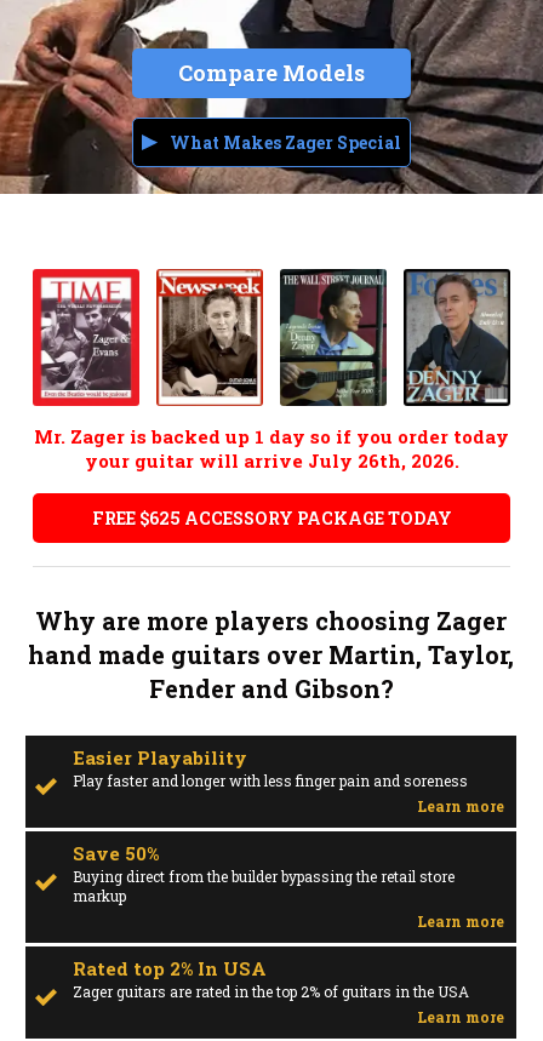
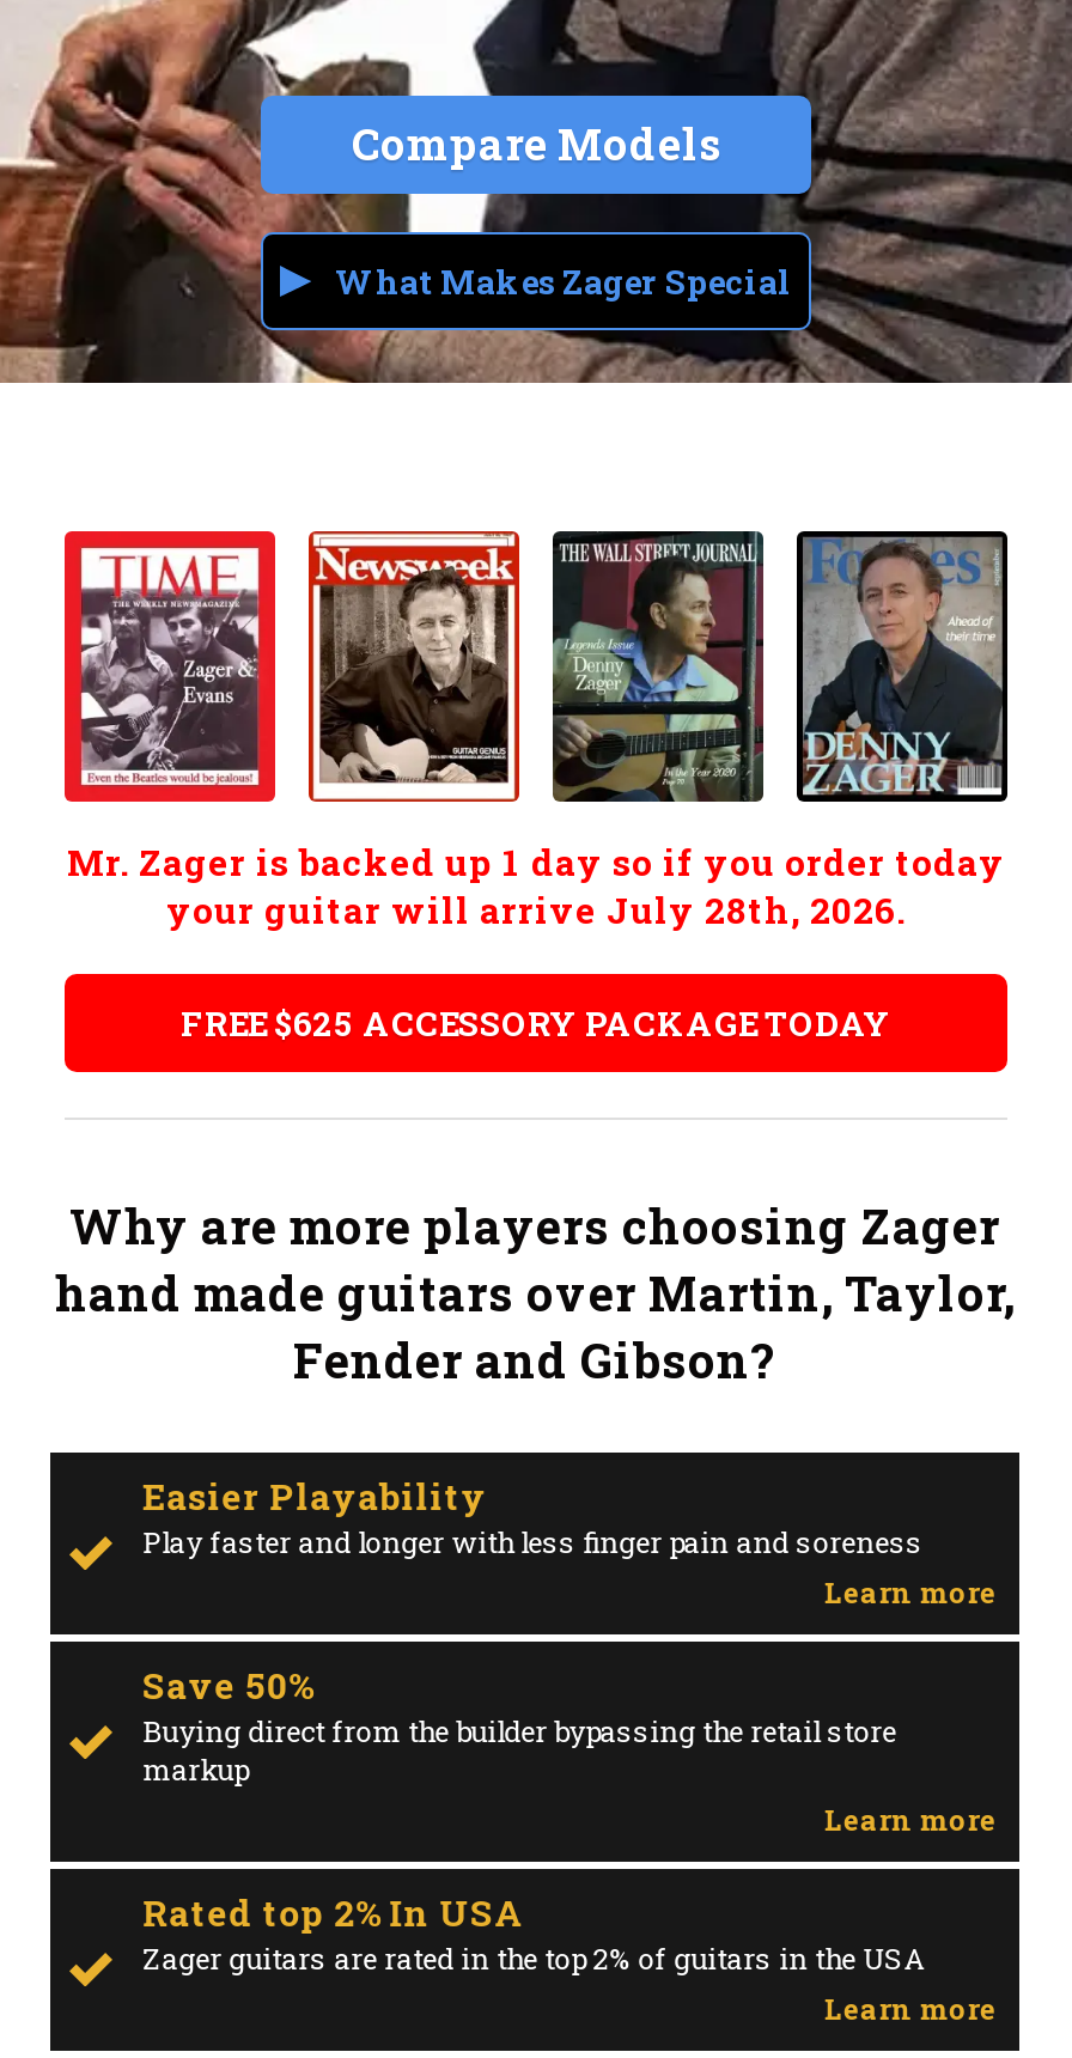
[84,449,459,473] your guitar will arrive July 26th, 2026. -> [166,886,906,934] your guitar will arrive July 28th, 2026.

